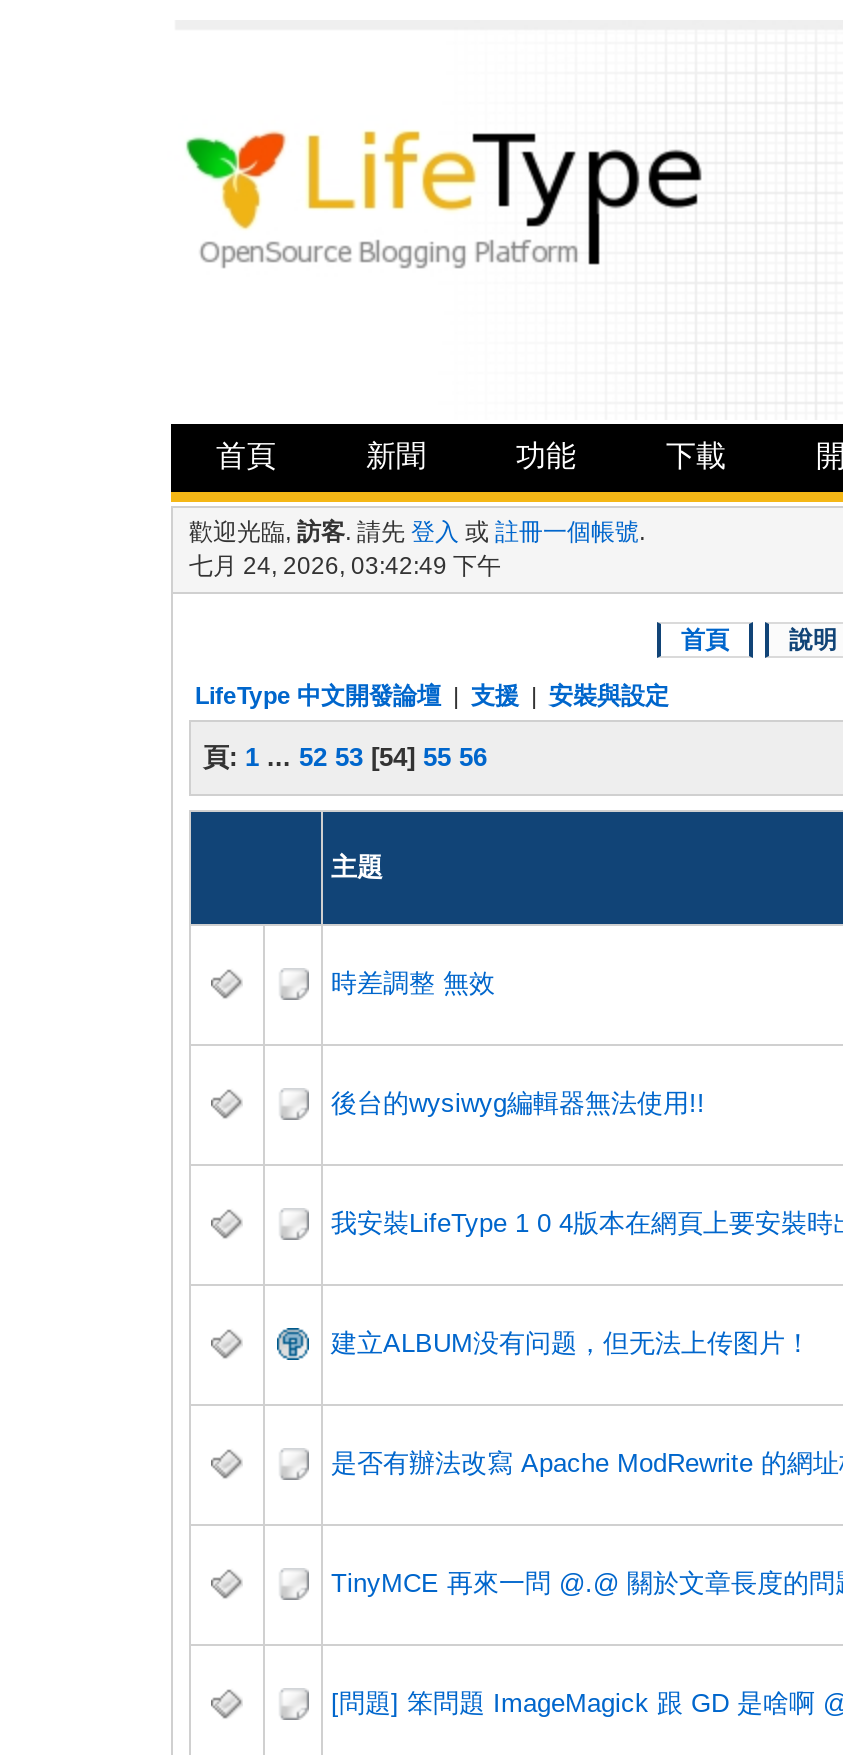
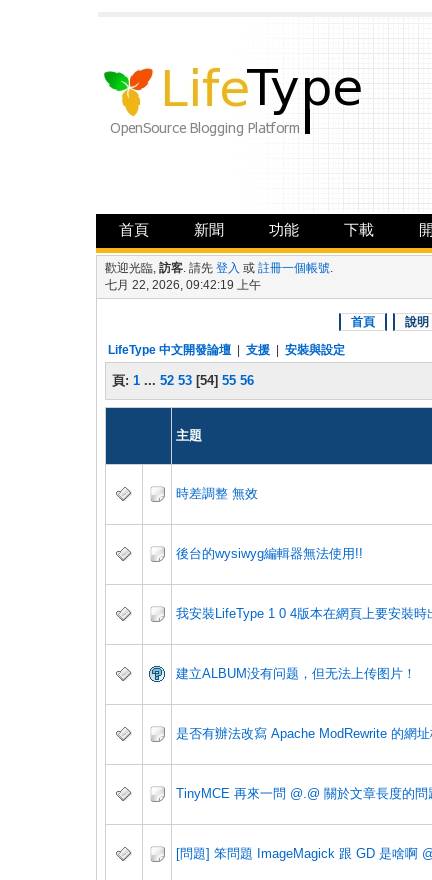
[189,552,501,580] 七月 24, 2026, 03:42:49 下午 -> [105,278,261,292] 七月 22, 2026, 09:42:19 上午

